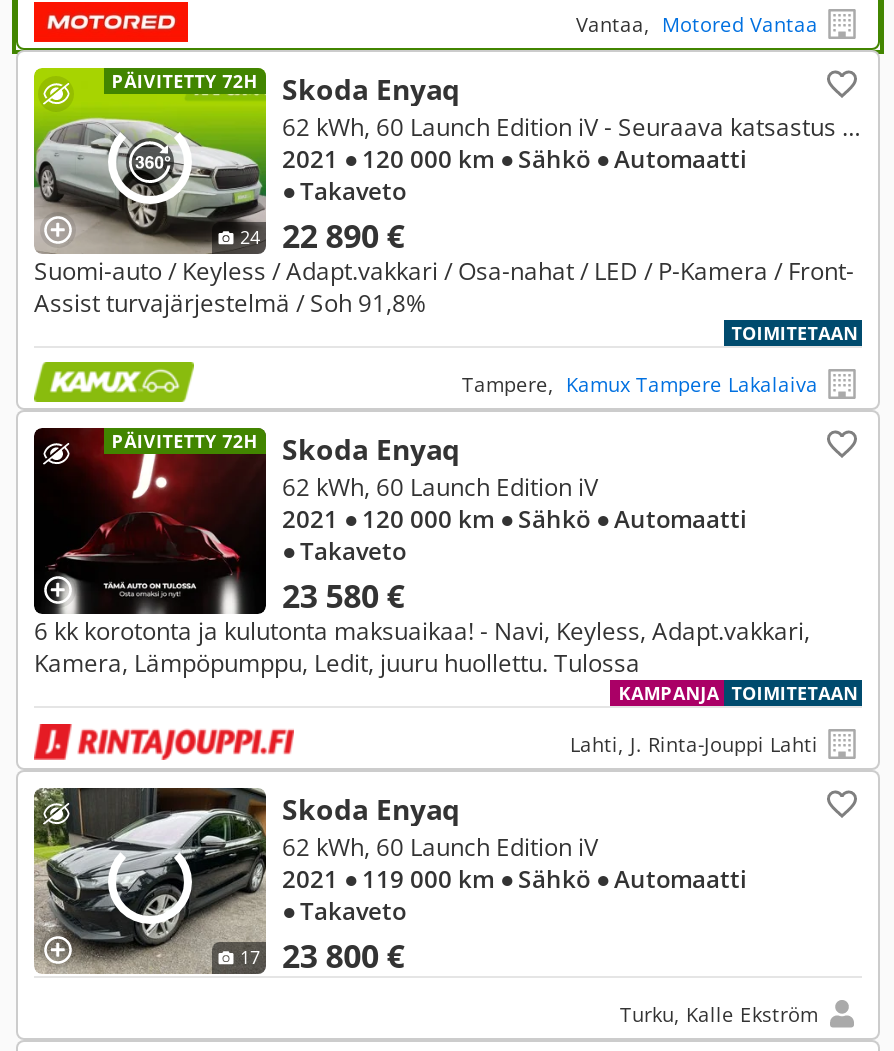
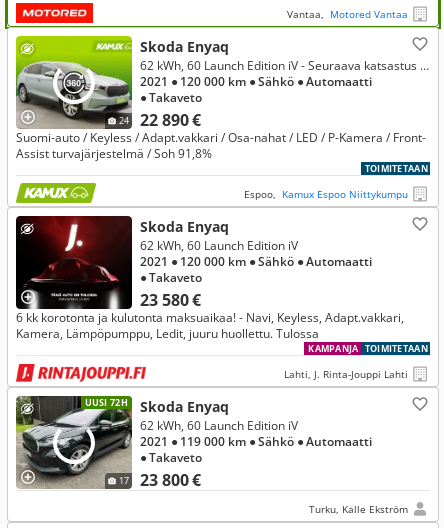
[112,68,258,94] PÄIVITETTY 72H -> none
[112,370,818,454] Tampere, Kamux Tampere Lakalaiva | PÄIVITETTY 72H -> [244,187,408,201] Espoo, Kamux Espoo Niittykumpu
none -> [85,396,128,409] UUSI 72H

